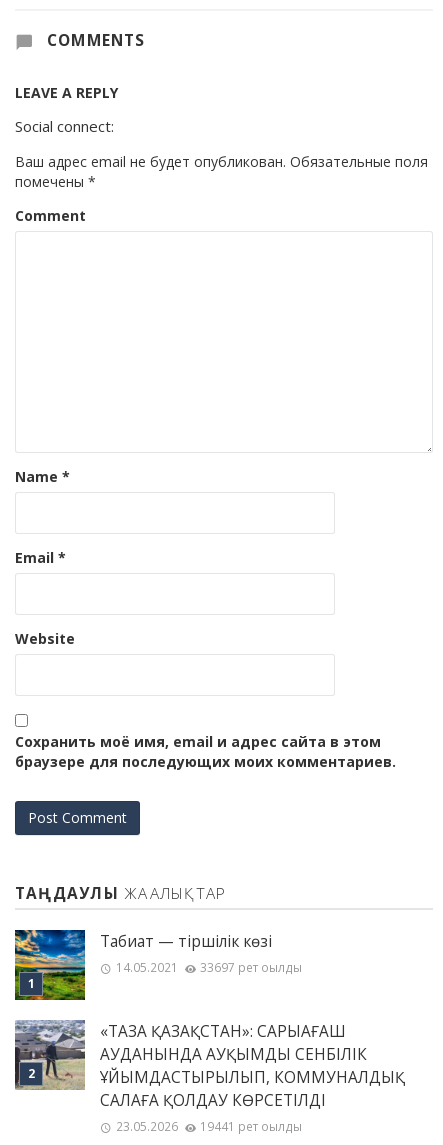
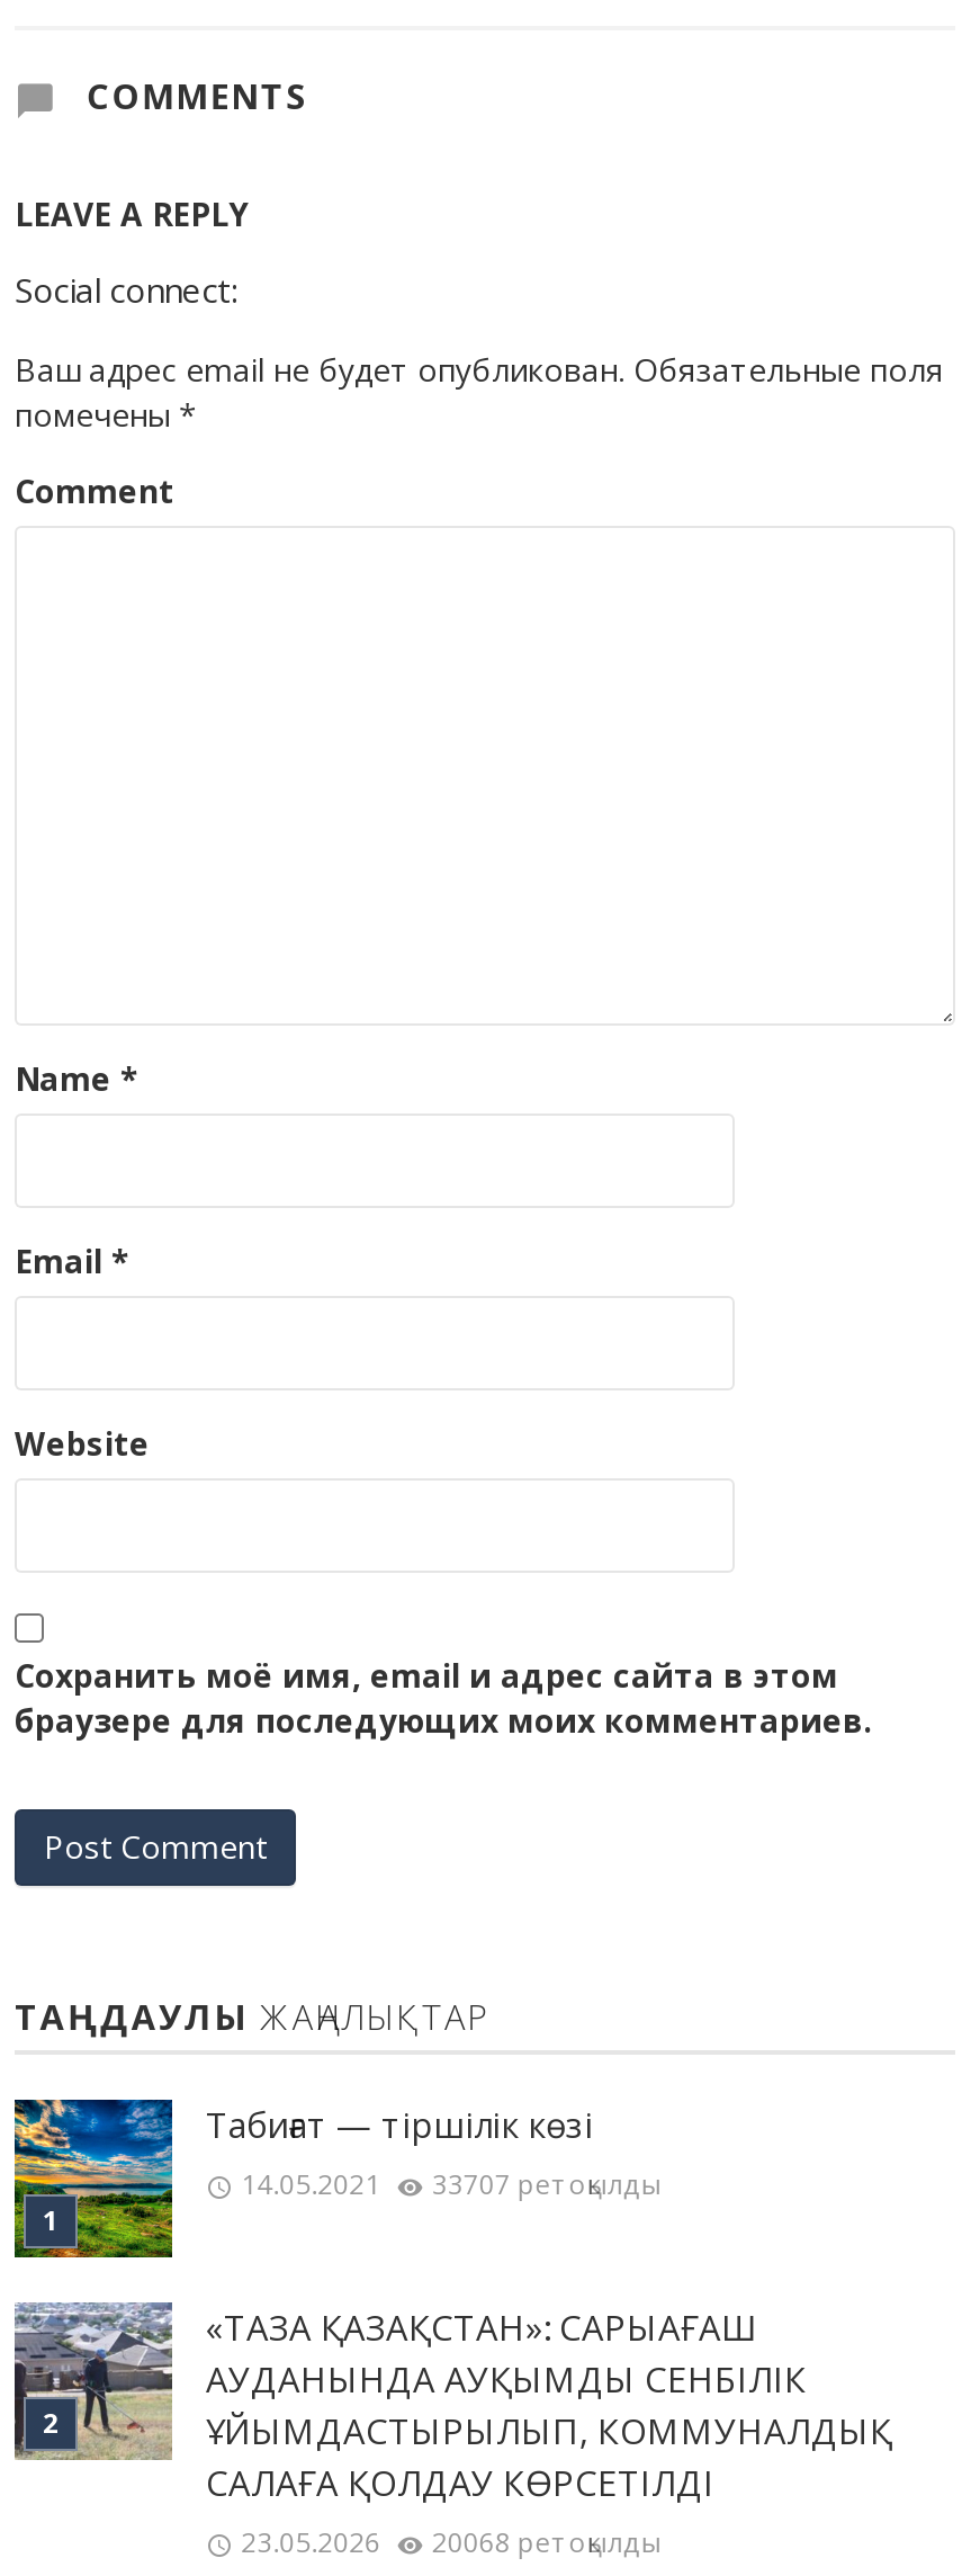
[116,959,302,976] 14.05.2021 33697 рет оқылды -> [241,2166,661,2204] 14.05.2021 33707 рет оқылды
[116,1118,302,1135] 23.05.2026 19441 рет оқылды -> [241,2524,661,2562] 23.05.2026 20068 рет оқылды

